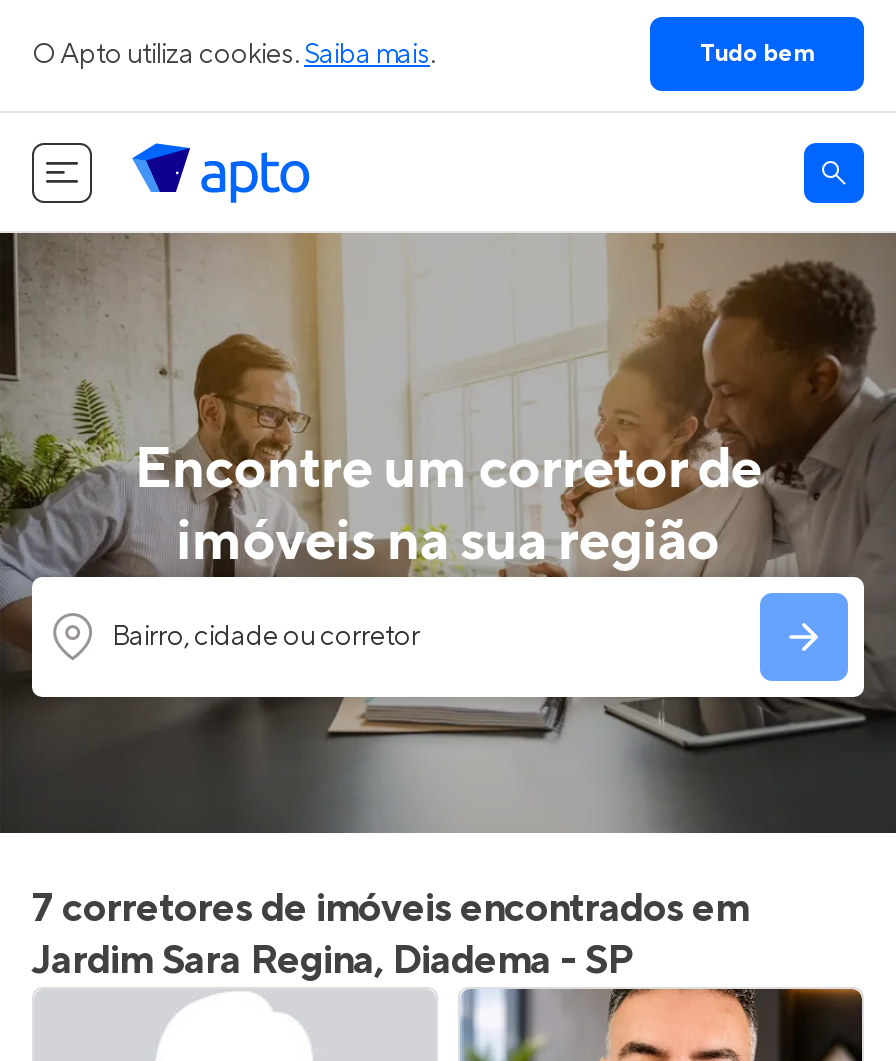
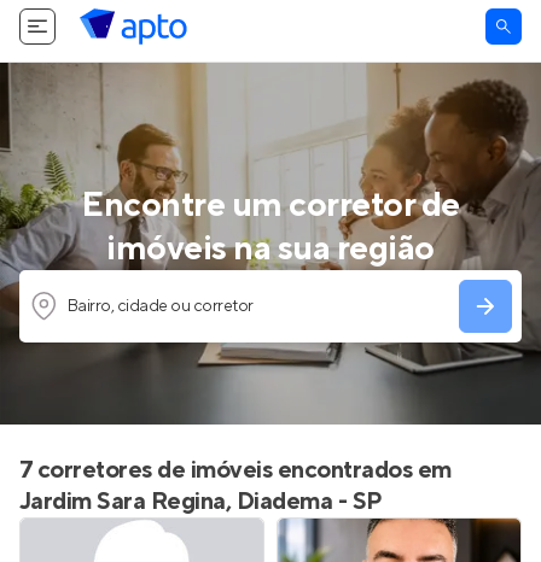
[32,36,814,72] O Apto utiliza cookies. Saiba mais. | Tudo bem -> none

